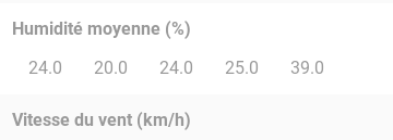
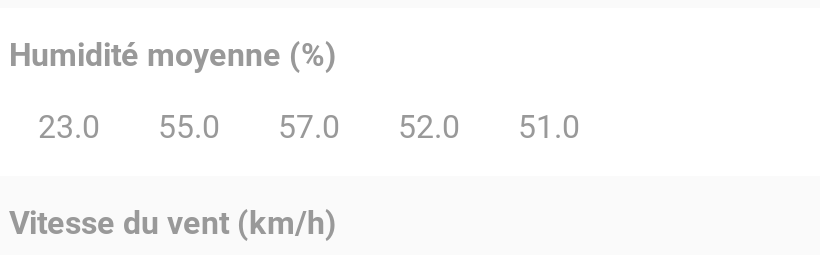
[28,58,62,78] 24.0 -> [38,108,100,146] 23.0
[93,58,127,78] 20.0 -> [158,108,220,146] 55.0
[159,58,193,78] 24.0 -> [278,108,340,146] 57.0
[224,58,258,78] 25.0 -> [398,108,460,146] 52.0
[290,58,324,78] 39.0 -> [518,108,580,146] 51.0

